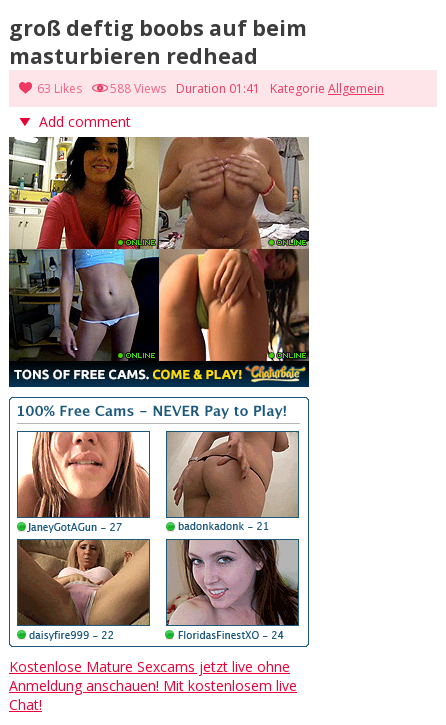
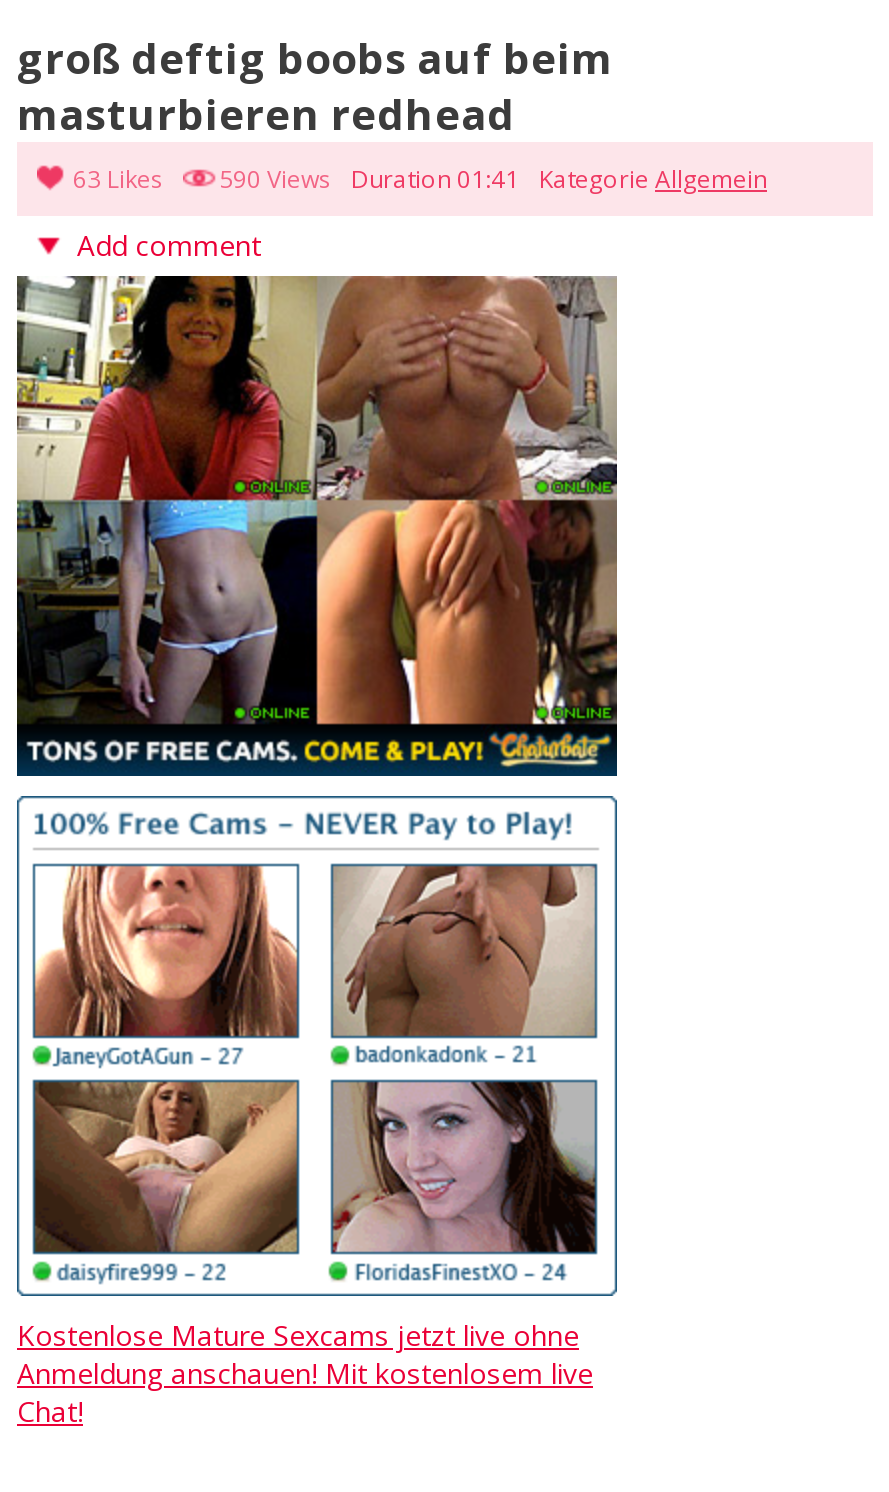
[110,80,384,97] 588 Views Duration 01:41 Kategorie Allgemein -> [219,162,767,196] 590 Views Duration 01:41 Kategorie Allgemein

